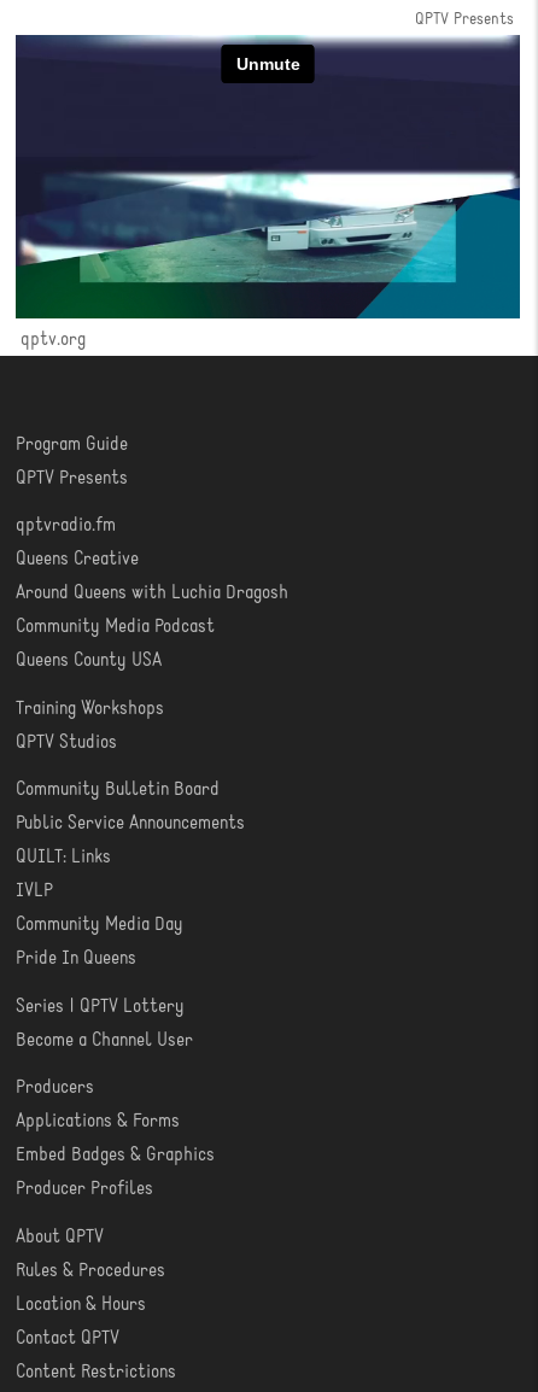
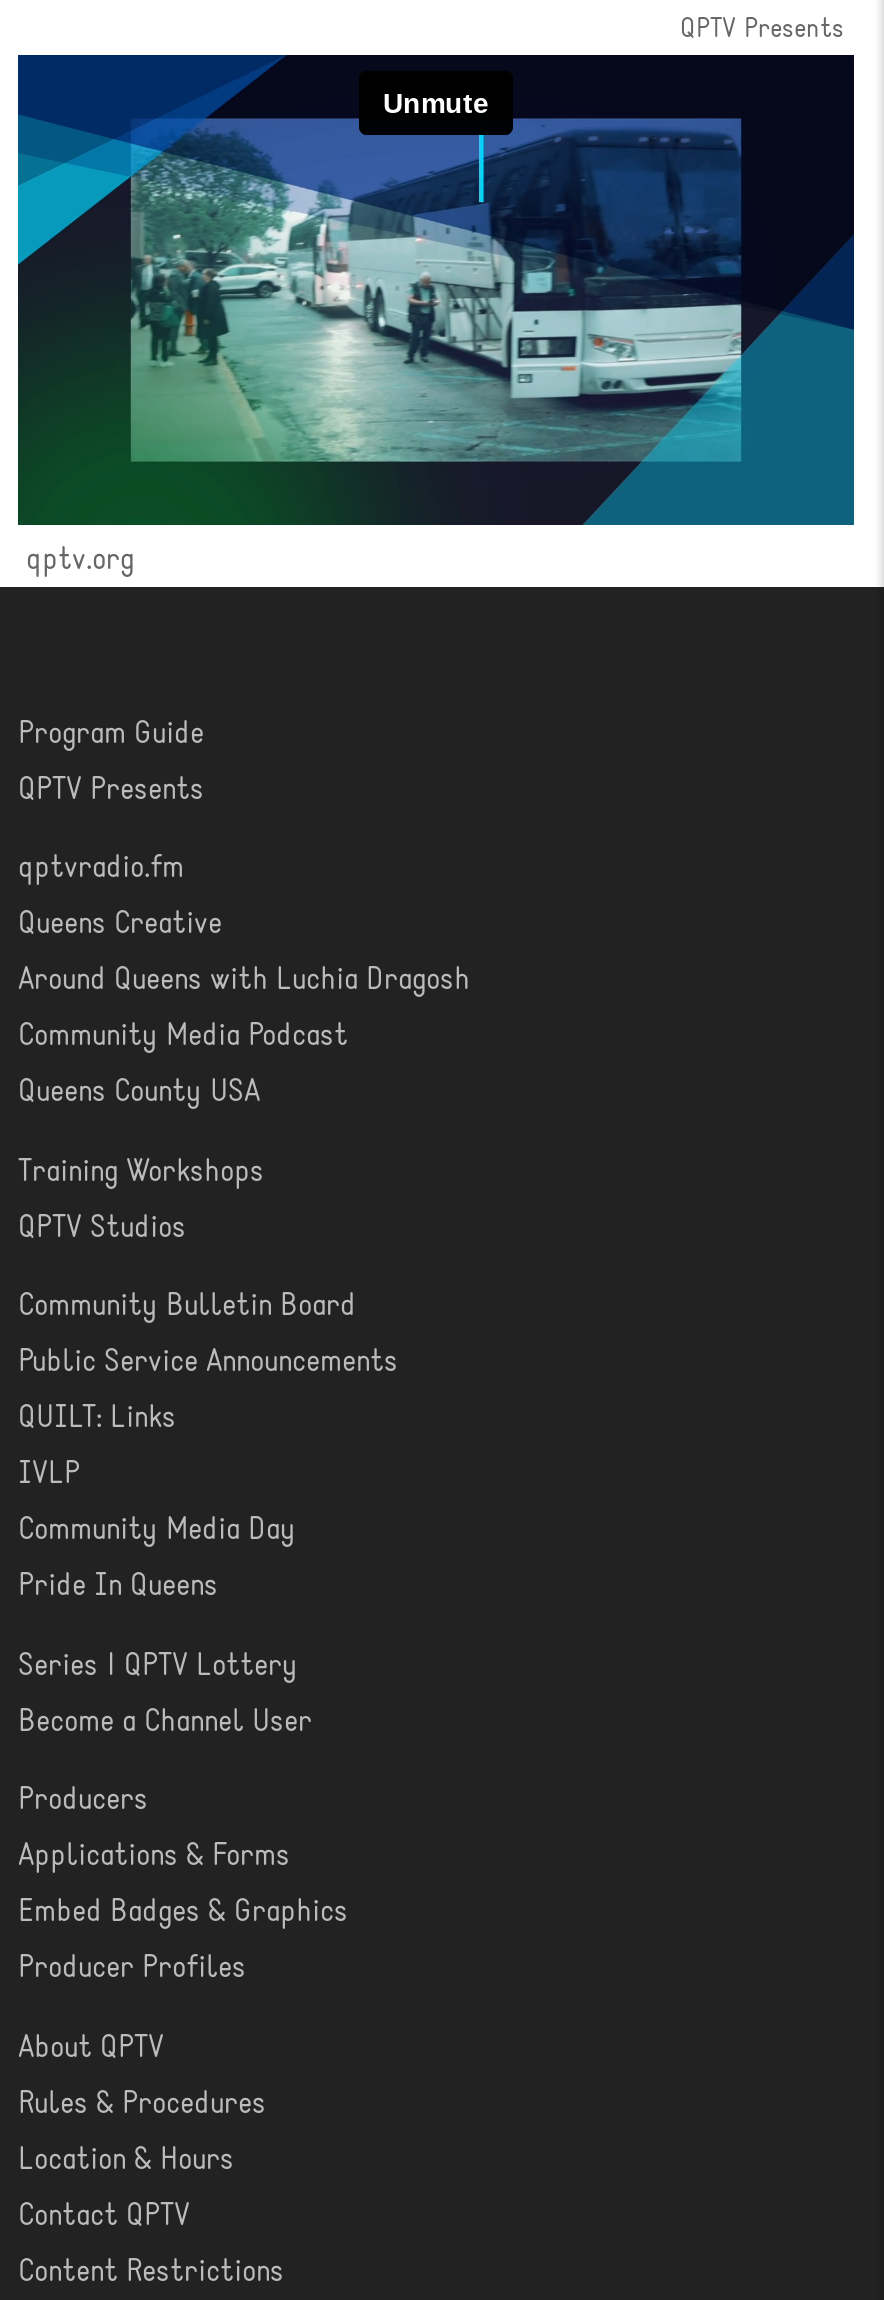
[14,35,520,283] [image] -> [16,53,854,465] [image]

